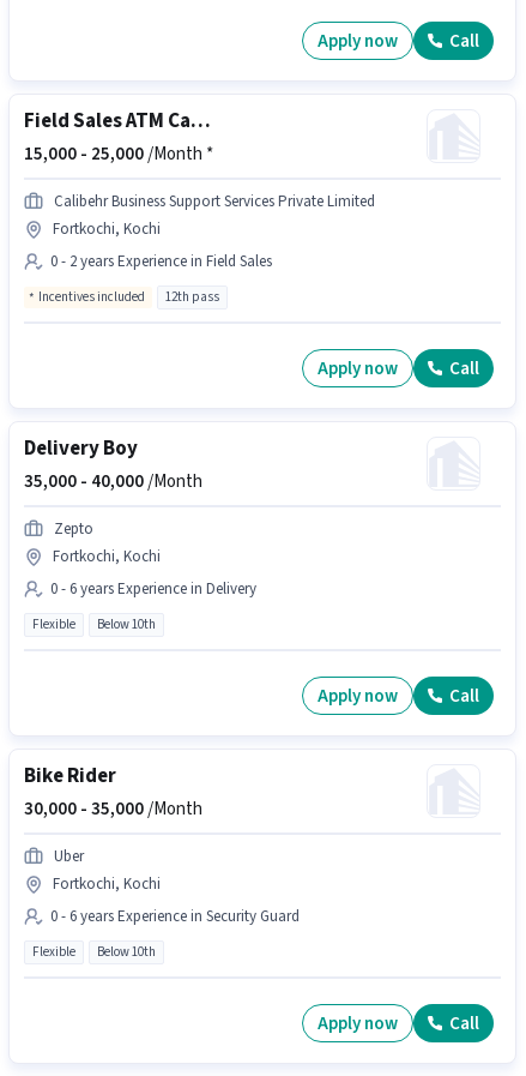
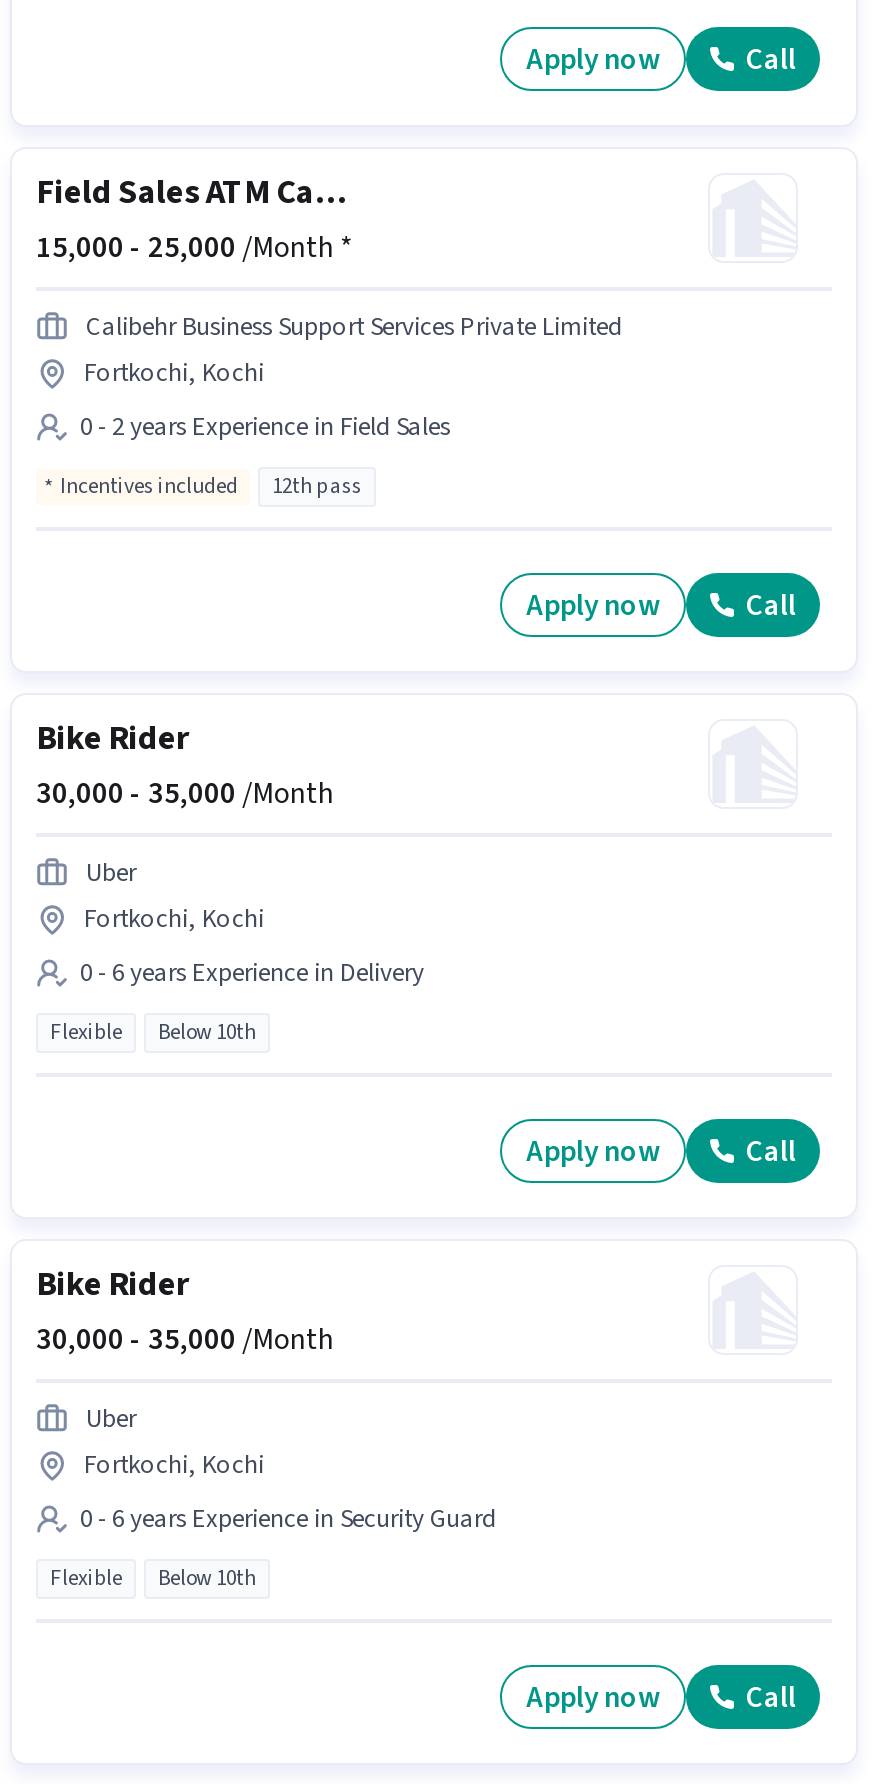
[24,435,202,495] Delivery Boy | 35,000 - 40,000 /Month -> [36,716,334,816] Bike Rider | 30,000 - 35,000 /Month
[54,519,93,540] Zepto -> [86,856,136,892] Uber

